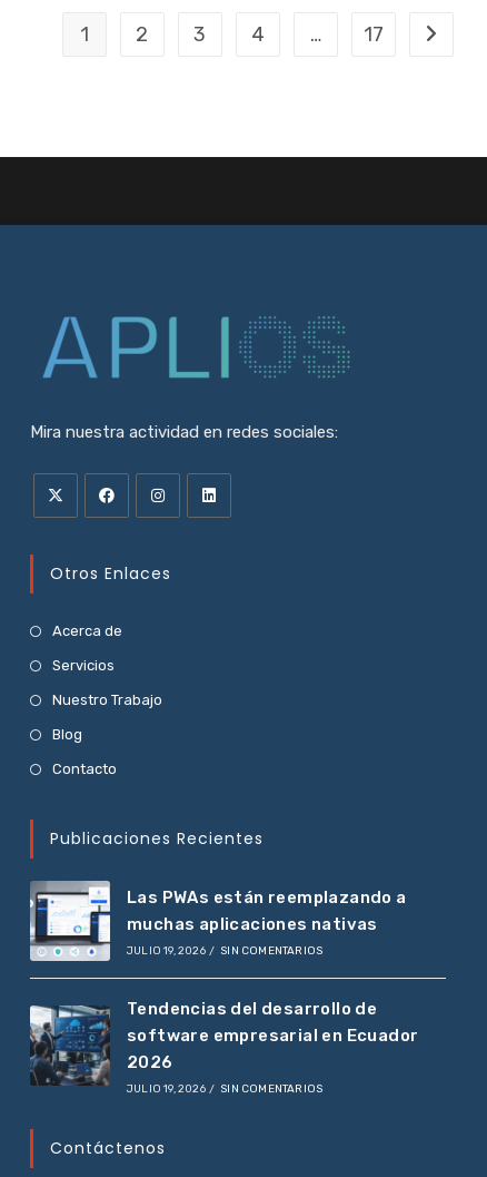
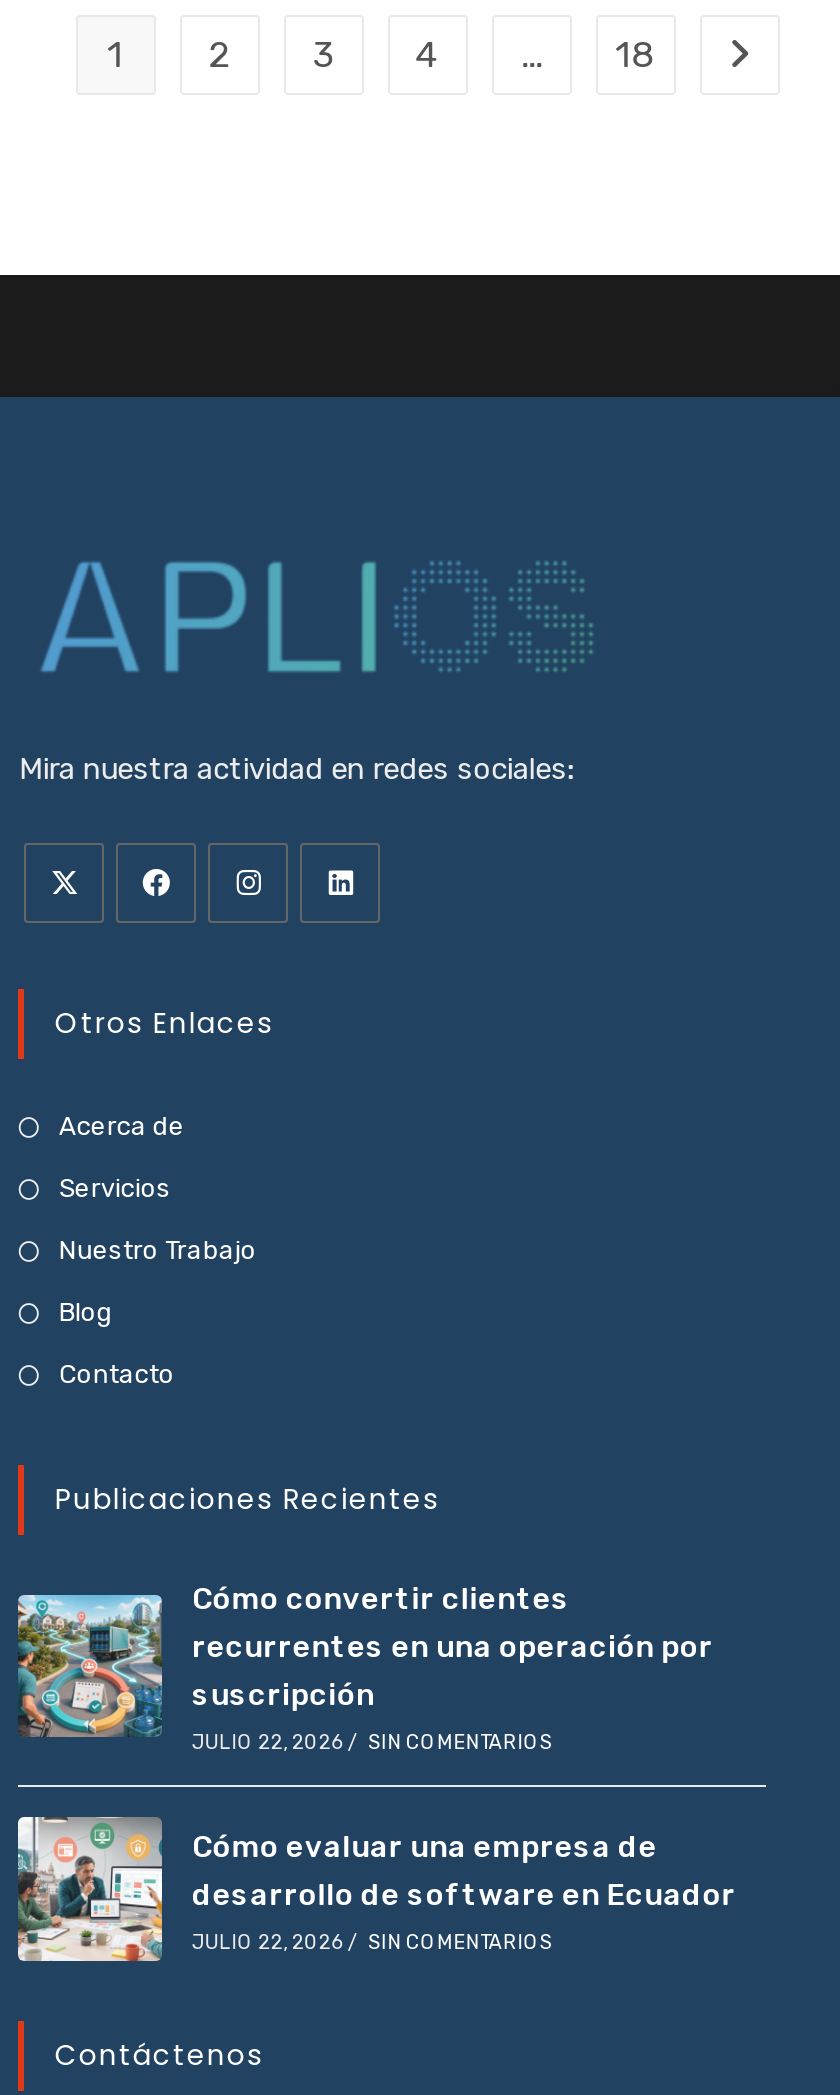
[363,23,383,47] 17 -> [615,34,655,78] 18
[29,880,407,980] [image] | Las PWAs están reemplazando a | muchas aplicaciones nativas -> [18,1575,714,1751] [image] | Cómo convertir clientes | recurrentes en una operación por | suscripción
[127,944,323,958] JULIO 19, 2026 / SIN COMENTARIOS -> [192,1732,552,1756] JULIO 22, 2026 / SIN COMENTARIOS
[29,998,419,1096] [image] | Tendencias del desarrollo de | software empresarial en Ecuador | 2026 -> [16,1783,736,1963] [image] | Cómo evaluar una empresa de | desarrollo de software en Ecuador
[127,1082,323,1096] JULIO 19, 2026 / SIN COMENTARIOS -> [192,1931,552,1955] JULIO 22, 2026 / SIN COMENTARIOS

